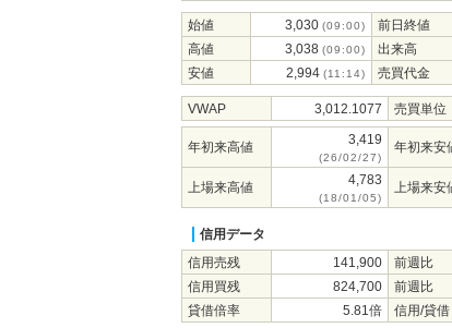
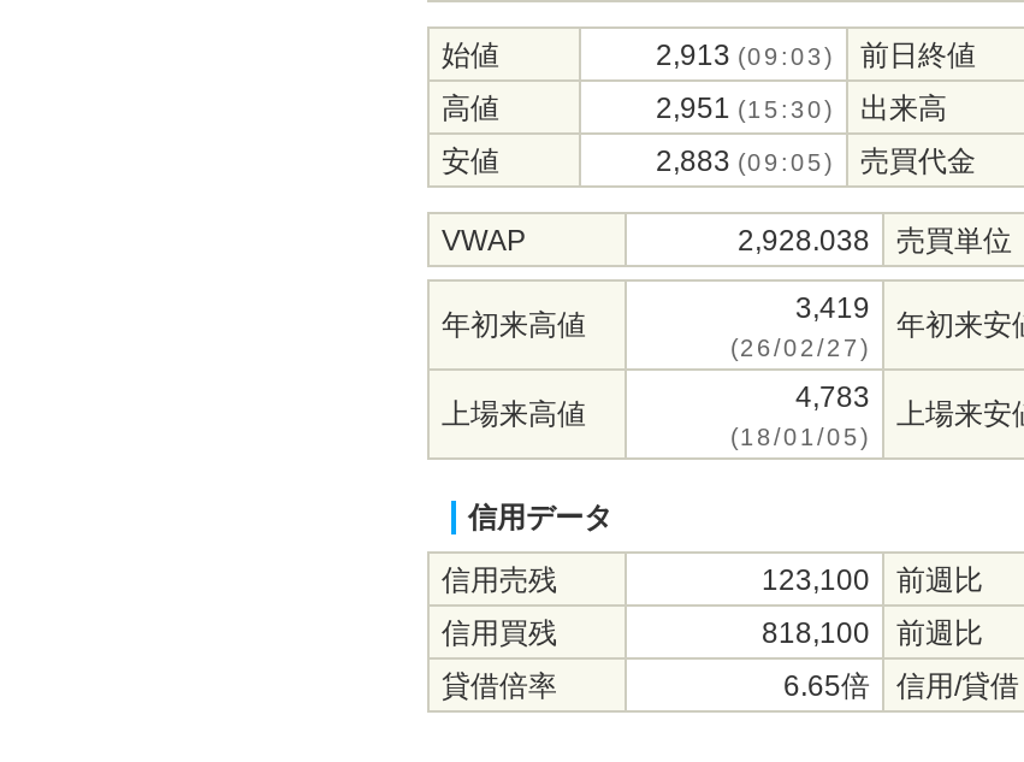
[285,17,430,33] 3,030 (09:00) 前日終値 -> [656,39,976,72] 2,913 (09:03) 前日終値
[285,41,417,57] 3,038 (09:00) 出来高 -> [656,91,947,125] 2,951 (15:30) 出来高
[286,65,430,81] 2,994 (11:14) 売買代金 -> [656,144,976,178] 2,883 (09:05) 売買代金
[314,101,447,117] 3,012.1077 売買単位 -> [738,224,1012,258] 2,928.038 売買単位
[333,255,433,270] 141,900 前週比 -> [762,563,983,597] 123,100 前週比
[333,279,433,294] 824,700 前週比 -> [762,616,983,650] 818,100 前週比
[343,303,450,318] 5.81倍 信用/貸借 -> [783,669,1019,703] 6.65倍 信用/貸借

